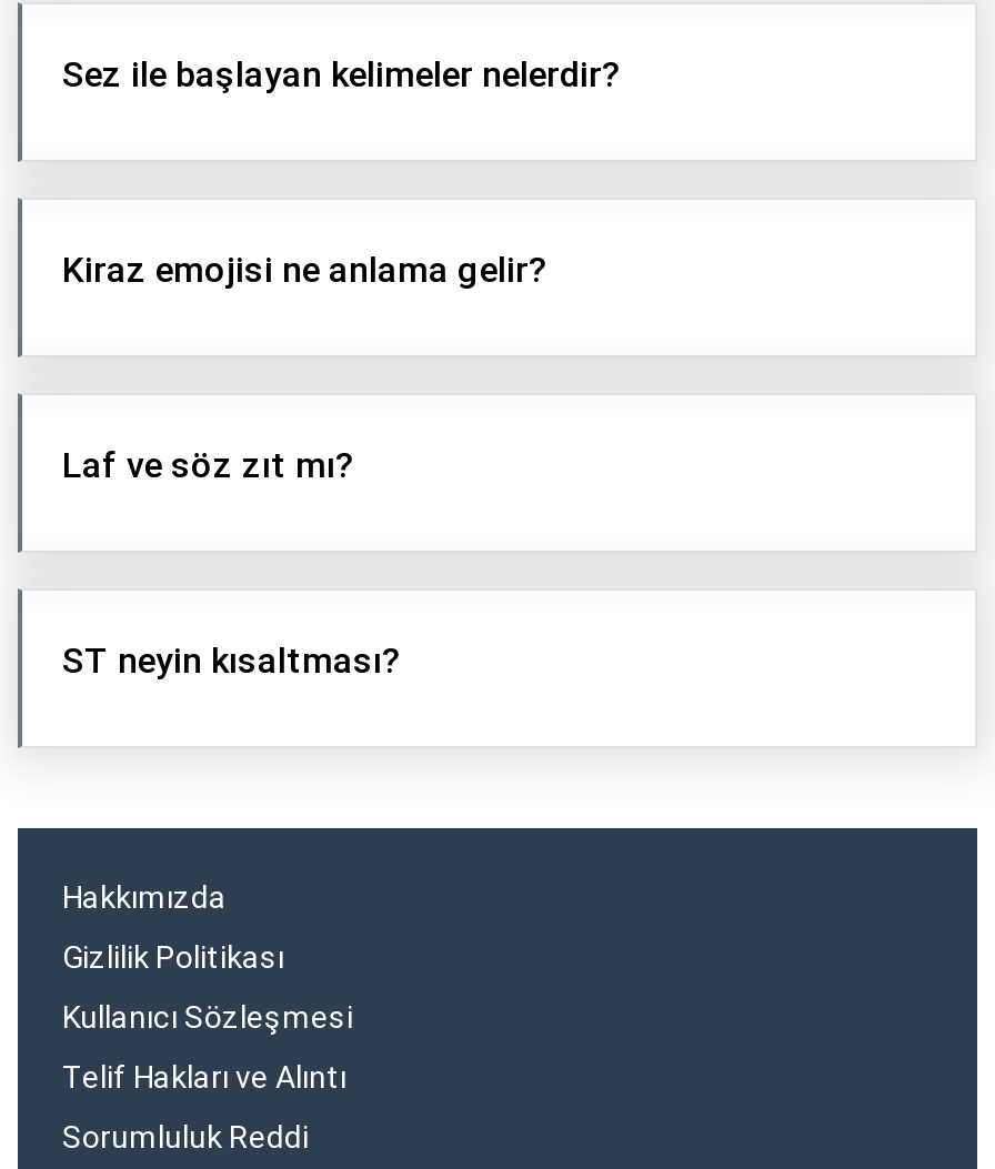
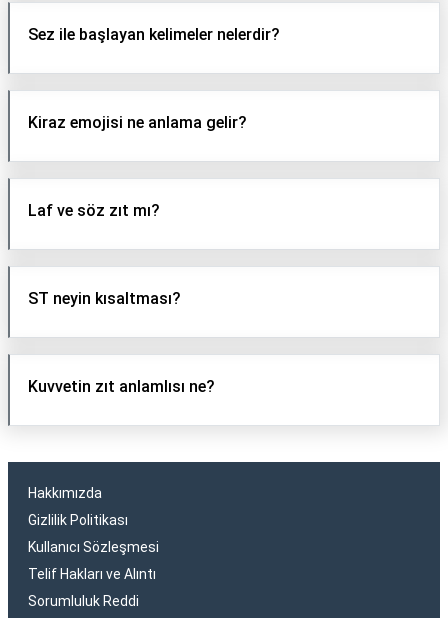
none -> [28,377,215,396] Kuvvetin zıt anlamlısı ne?

